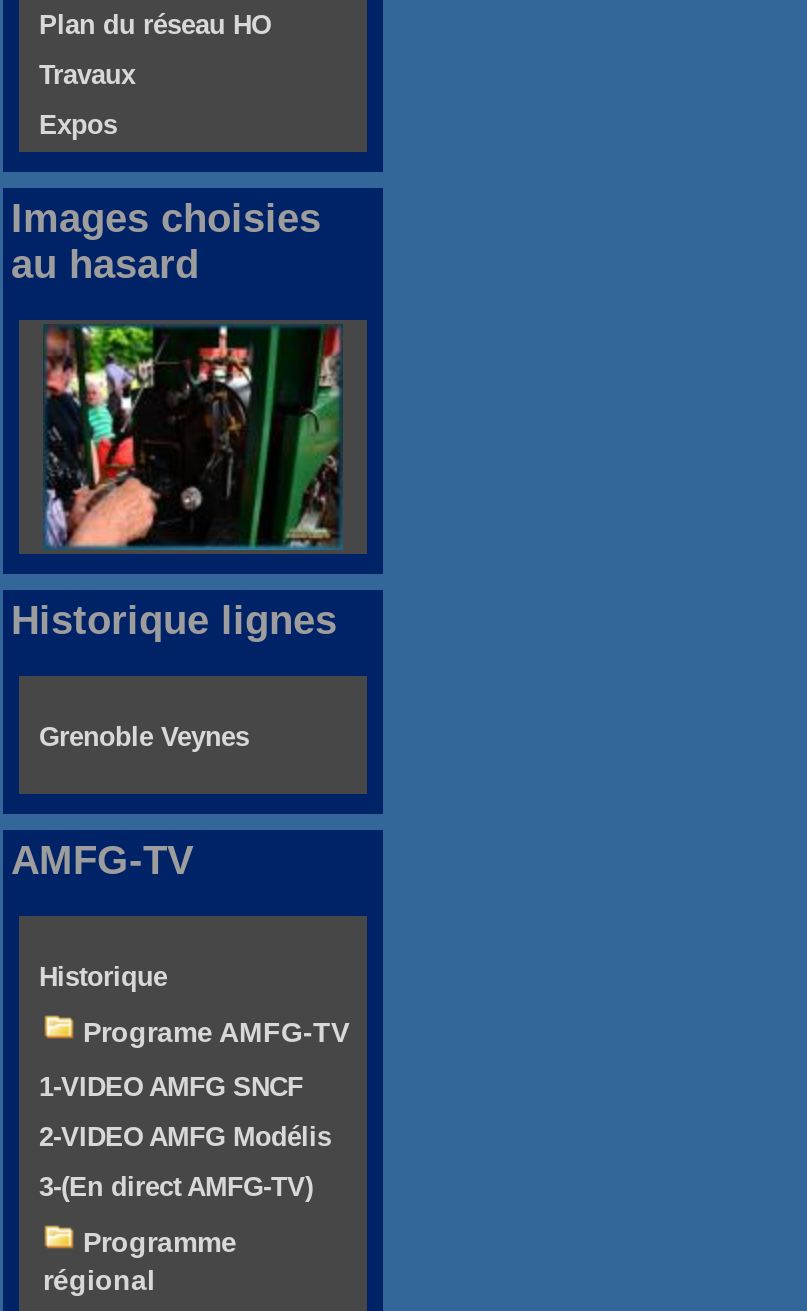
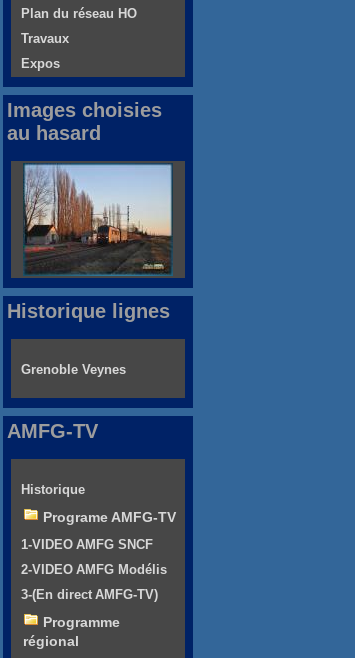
[43,324,343,550] [image] -> [23,163,173,275] [image]

